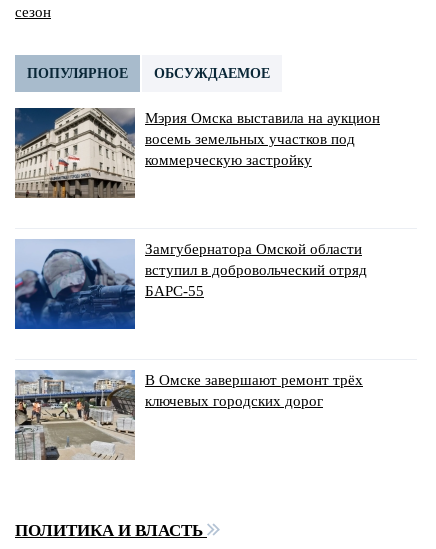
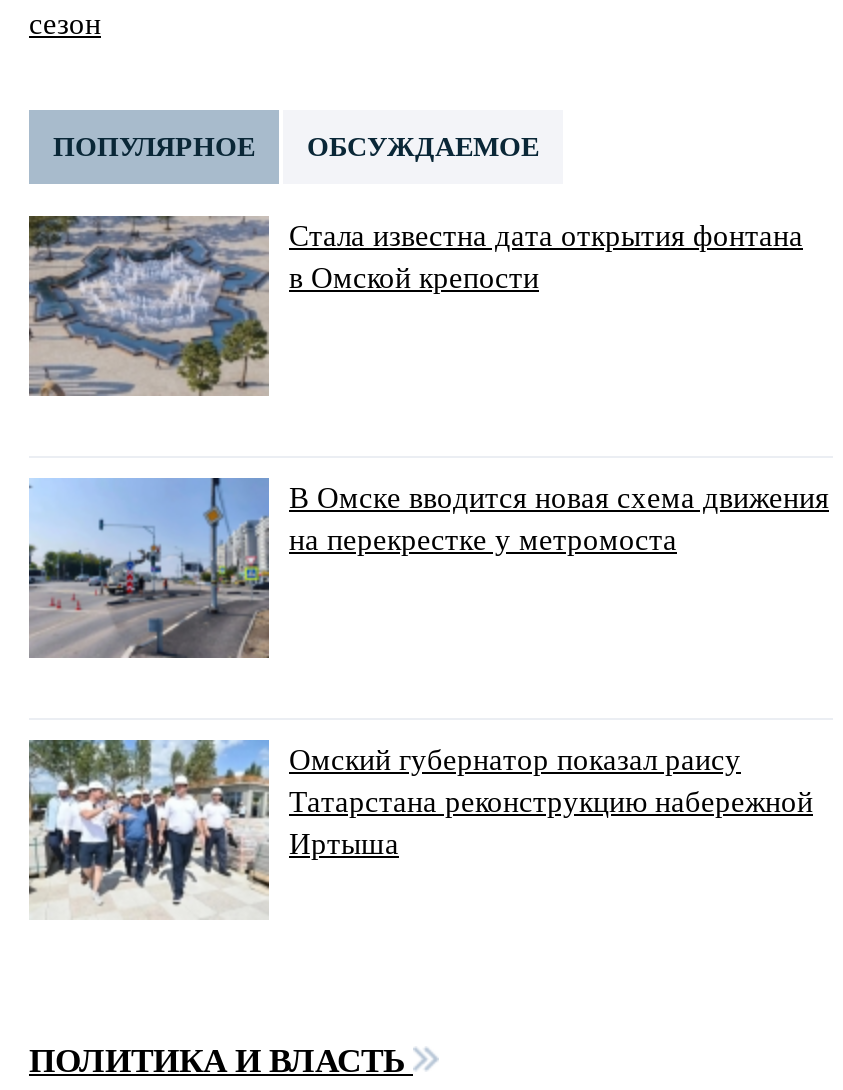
[15,107,380,198] [image] | Мэрия Омска выставила на аукцион | восемь земельных участков под | коммерческую застройку -> [27,214,803,396] [image] | Стала известна дата открытия фонтана | в Омской крепости
[14,239,367,330] [image] | Замгубернатора Омской области | вступил в добровольческий отряд | БАРС-55 -> [27,476,829,660] [image] | В Омске вводится новая схема движения | на перекрестке у метромоста
[15,370,363,461] [image] | В Омске завершают ремонт трёх | ключевых городских дорог -> [29,738,813,920] [image] | Омский губернатор показал раису | Татарстана реконструкцию набережной | Иртыша

